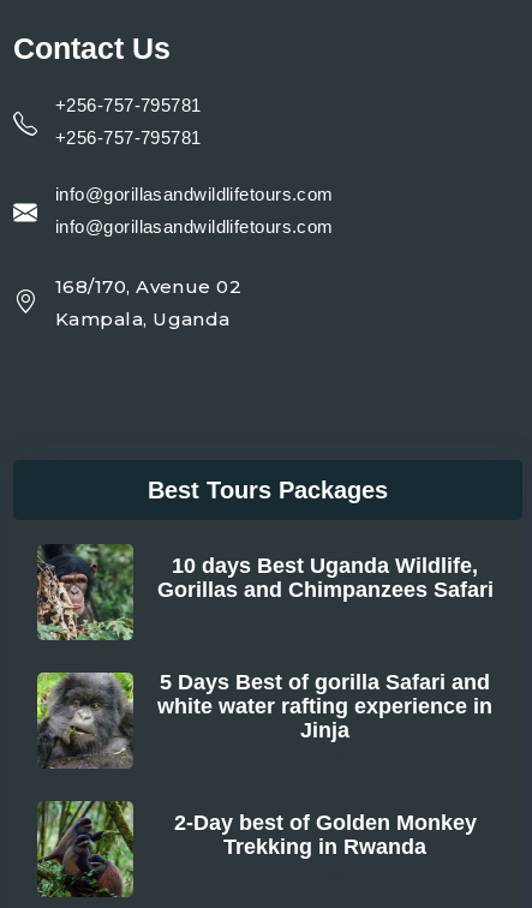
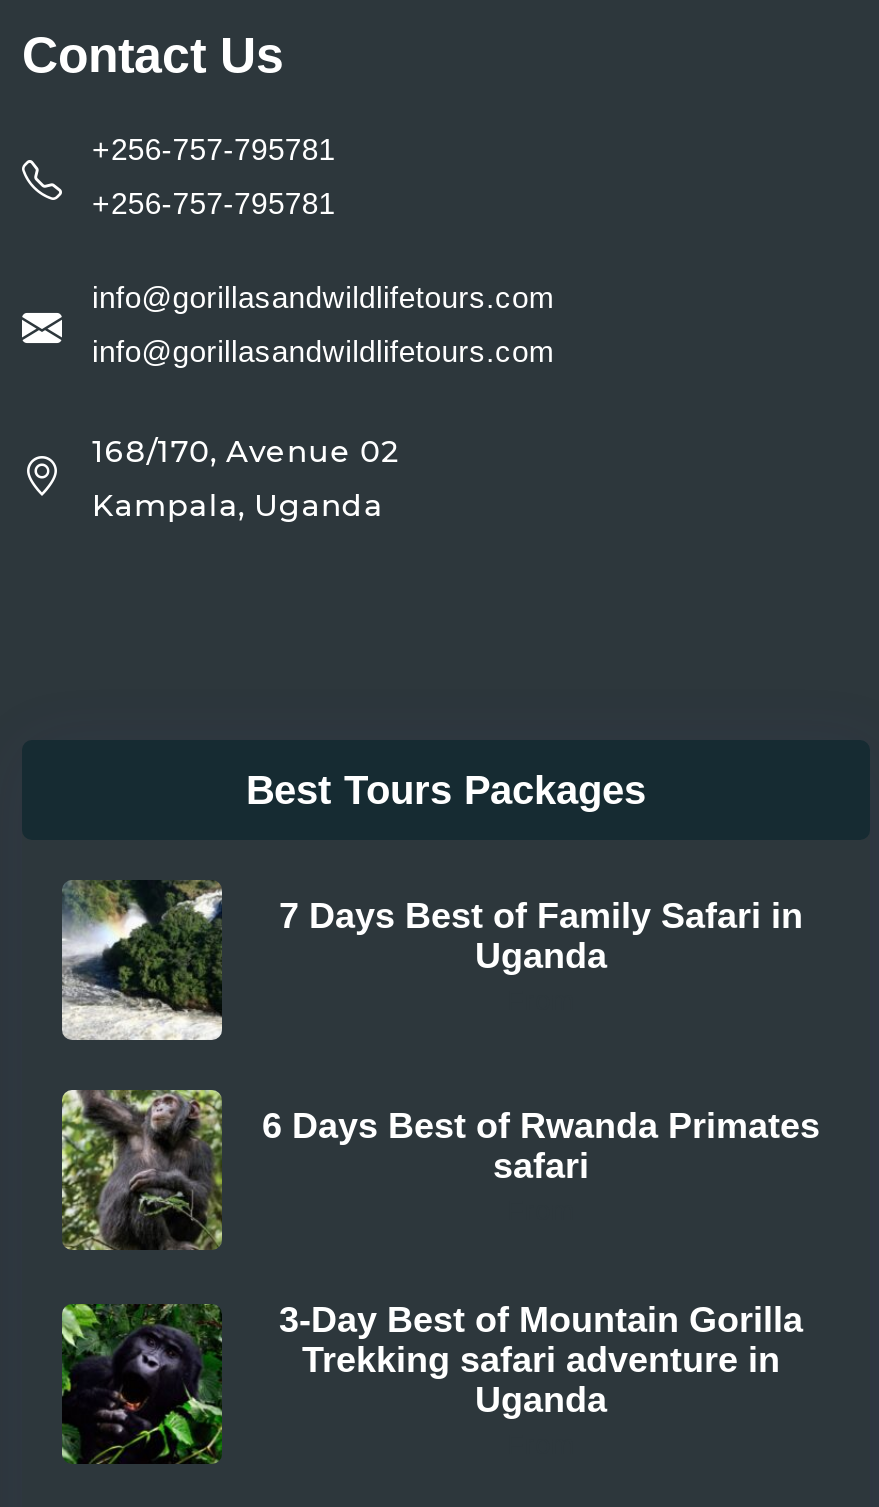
[37,543,493,641] [image] | 10 days Best Uganda Wildlife, | Gorillas and Chimpanzees Safari -> [60,880,803,1042] [image] | 7 Days Best of Family Safari in | Uganda
[36,670,492,770] [image] | 5 Days Best of gorilla Safari and | white water rafting experience in | Jinja -> [60,1088,820,1252] [image] | 6 Days Best of Rwanda Primates | safari
[36,800,476,897] [image] | 2-Day best of Golden Monkey | Trekking in Rwanda -> [60,1299,803,1482] [image] | 3-Day Best of Mountain Gorilla | Trekking safari adventure in | Uganda

